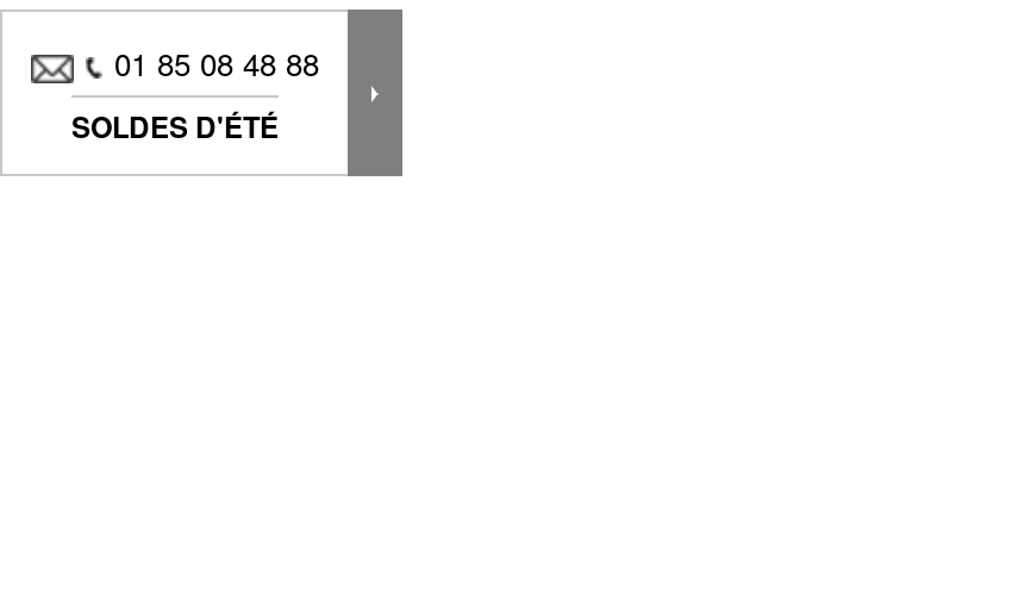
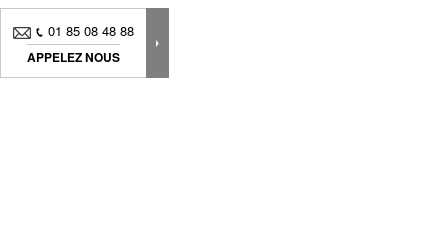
[71,105,279,148] SOLDES D'ÉTÉ -> [27,48,120,66] APPELEZ NOUS

